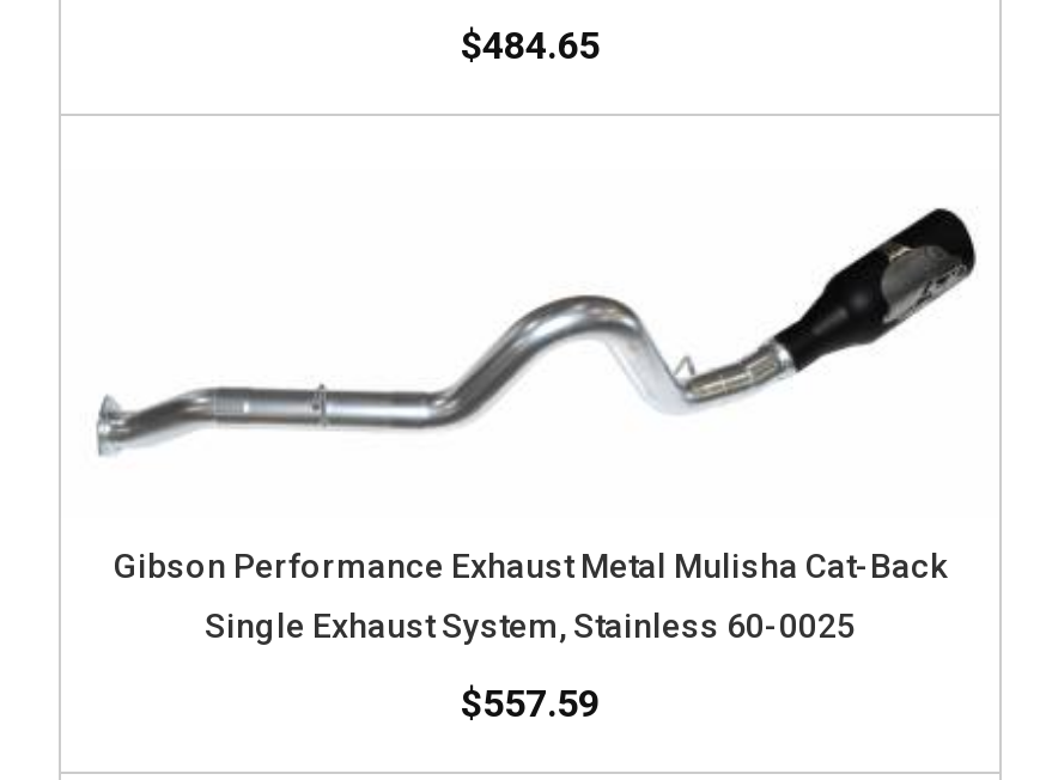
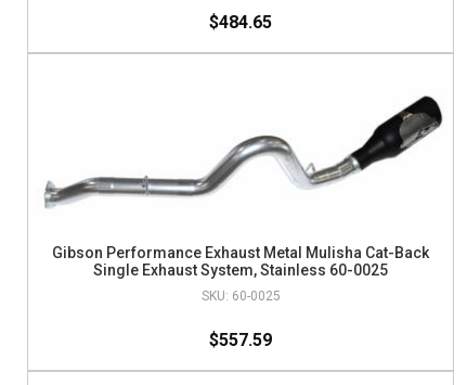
none -> [231,289,280,304] 60-0025

